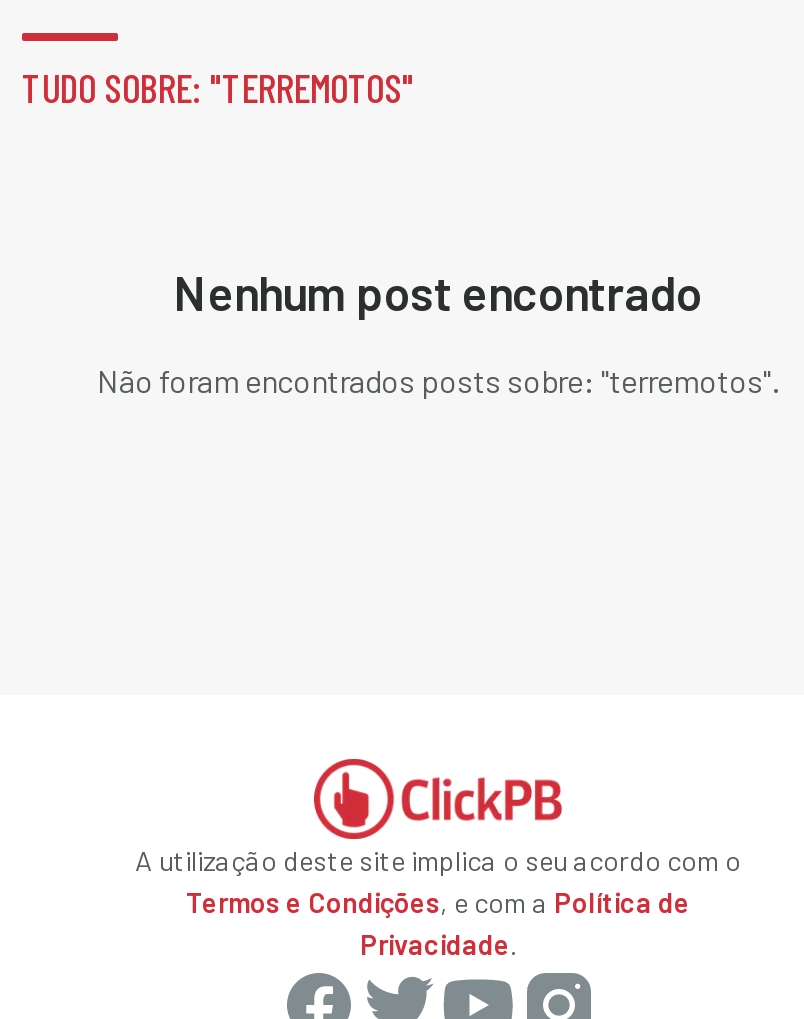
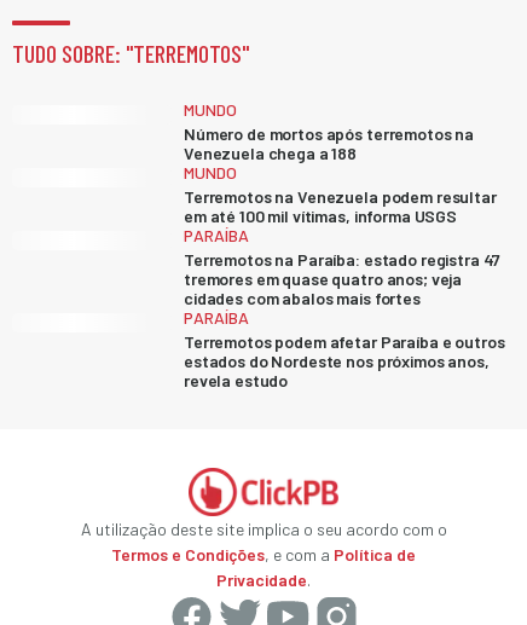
[97,263,779,399] Nenhum post encontrado | Não foram encontrados posts sobre: " terremotos". -> [184,99,505,390] MUNDO | Número de mortos após terremotos na | Venezuela chega a 188 | MUNDO | Terremotos na Venezuela podem resultar | em até 100 mil vítimas, informa USGS | PARAÍBA | Terremotos na Paraíba: estado registra 47 | tremores em quase quatro anos; veja | cidades com abalos mais fortes | PARAÍBA | Terremotos podem afetar Paraíba e outros | estados do Nordeste nos próximos anos, | revela estudo

